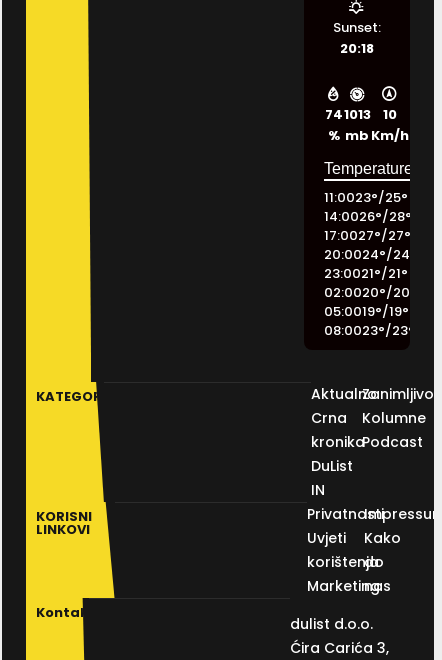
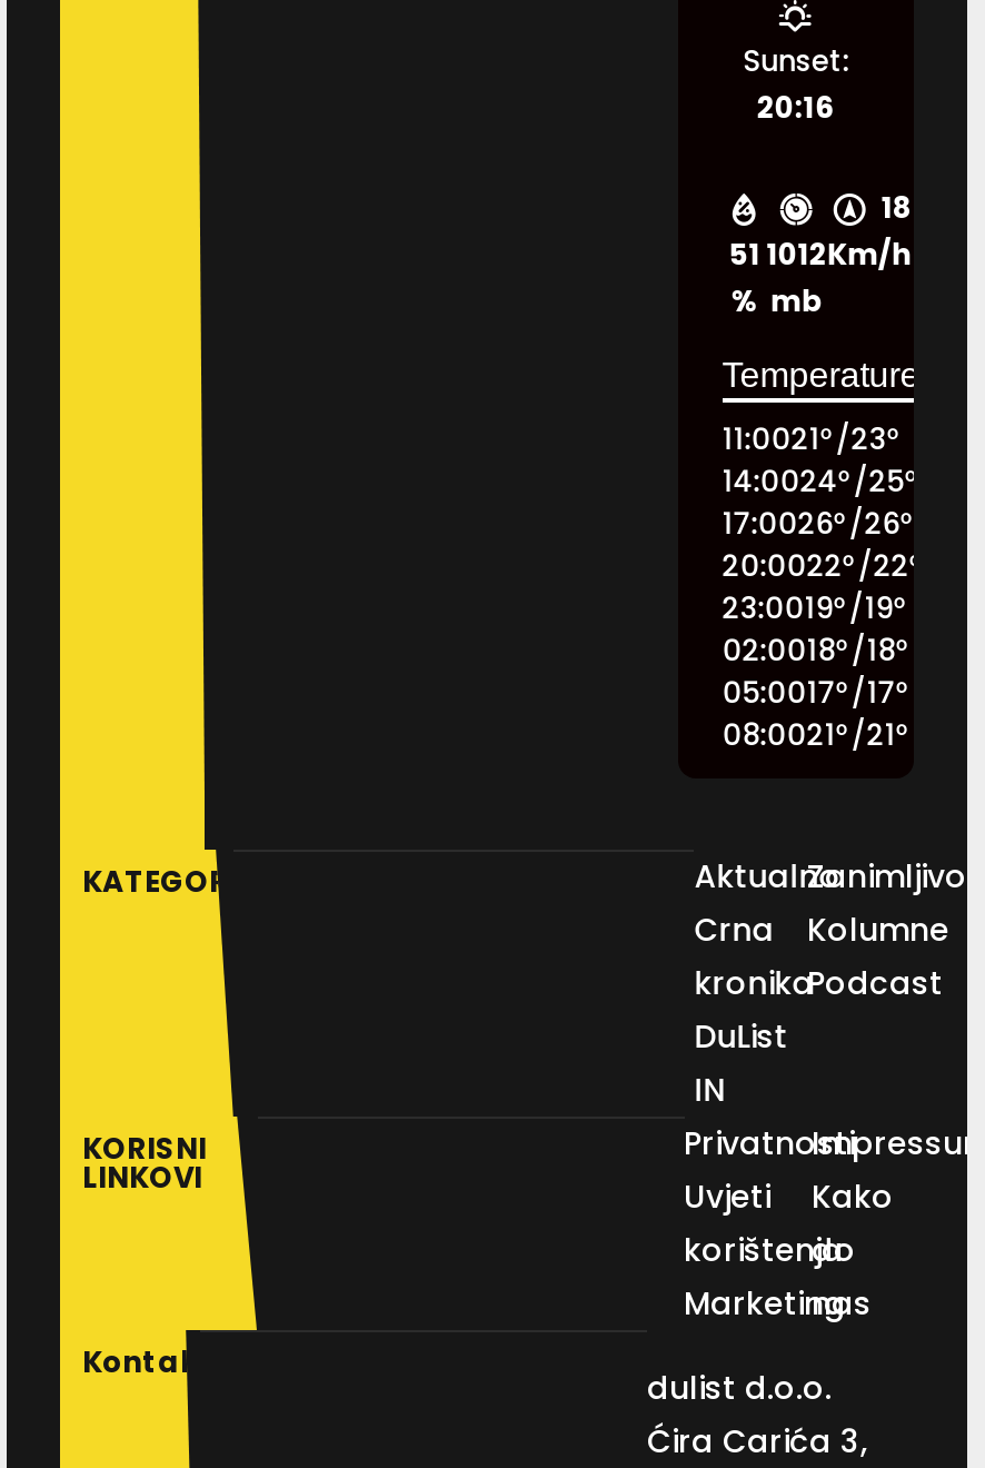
[340,39,374,58] 20:18 -> [757,87,835,129] 20:16
[325,105,343,124] 74 -> [729,234,760,276] 51
[344,105,371,124] 1013 -> [767,234,827,276] 1012
[383,105,397,124] 10 -> [882,187,911,229] 18
moved [371,126,409,145] -> [827,234,911,276]: Km/h
[324,188,408,207] 11:0023°/25° -> [722,418,902,460] 11:0021°/23°
[324,207,412,226] 14:0026°/28° -> [722,460,920,503] 14:0024°/25°
[324,226,411,245] 17:0027°/27° -> [722,503,915,545] 17:0026°/26°
[324,245,417,264] 20:0024°/24 ° -> [722,545,924,587] 20:0022°/22 °
[324,264,408,283] 23:0021°/21° -> [722,587,909,629] 23:0019°/19°
[324,283,417,302] 02:0020°/20° -> [722,629,911,672] 02:0018°/18°
[324,302,409,321] 05:0019°/19° -> [722,672,911,714] 05:0017°/17°
[324,321,415,340] 08:0023°/23° -> [722,714,911,756] 08:0021°/21°

